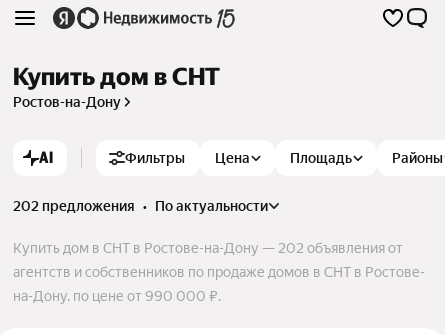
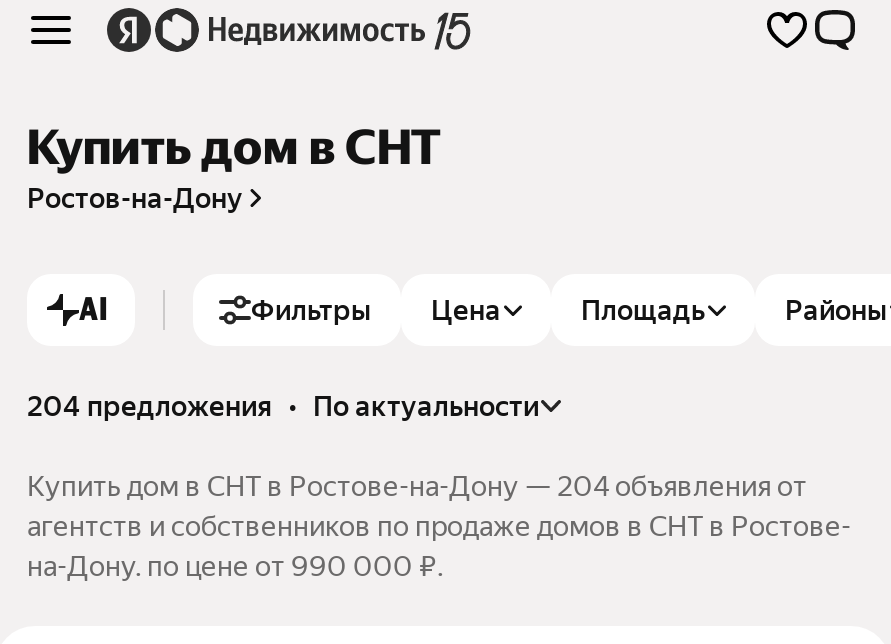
[13,198,268,214] 202 предложения • по актуальности -> [27,390,539,422] 204 предложения • по актуальности
[13,240,403,256] Купить дом в СНТ в Ростове-на-Дону — 202 объявления от -> [27,470,807,502] Купить дом в СНТ в Ростове-на-Дону — 204 объявления от

